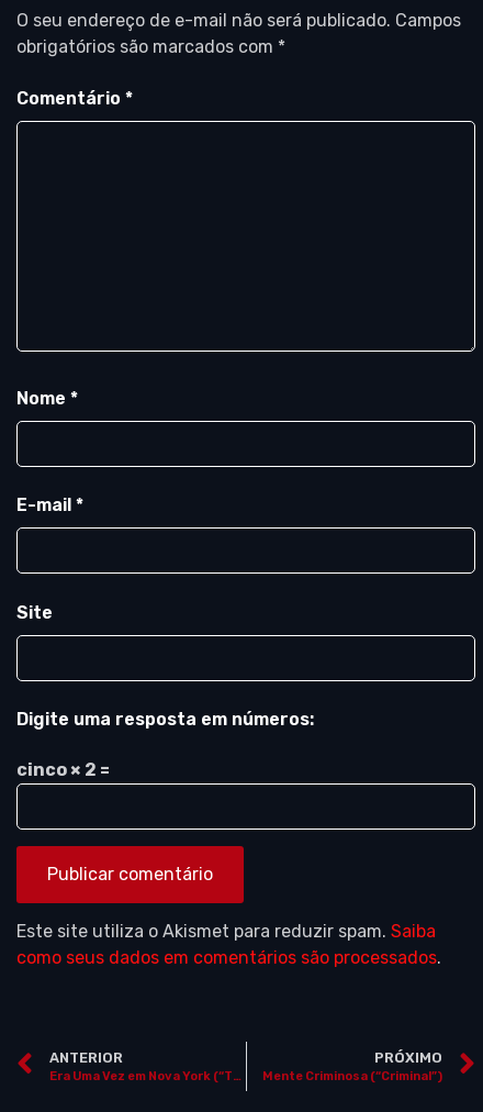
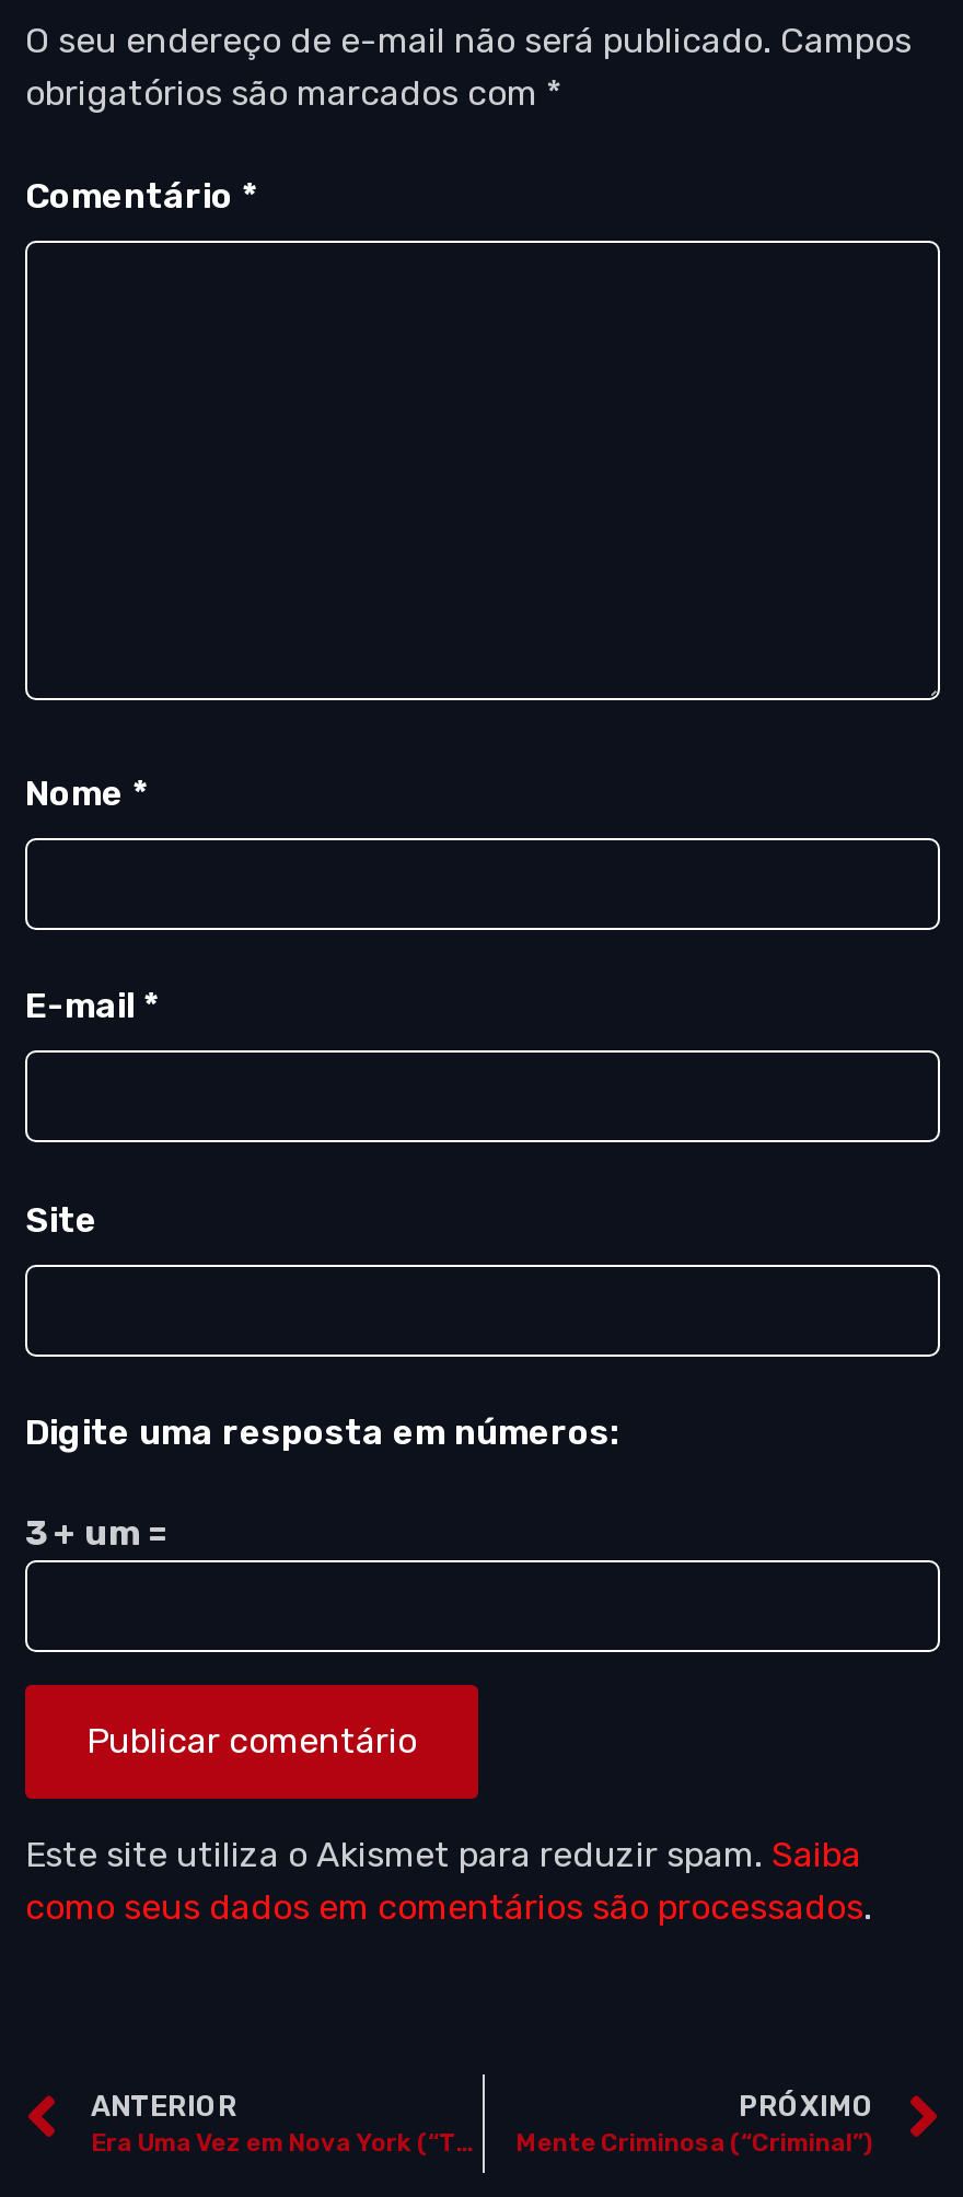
[16,760,110,780] cinco × 2 = -> [25,1513,167,1554] 3 + um =

